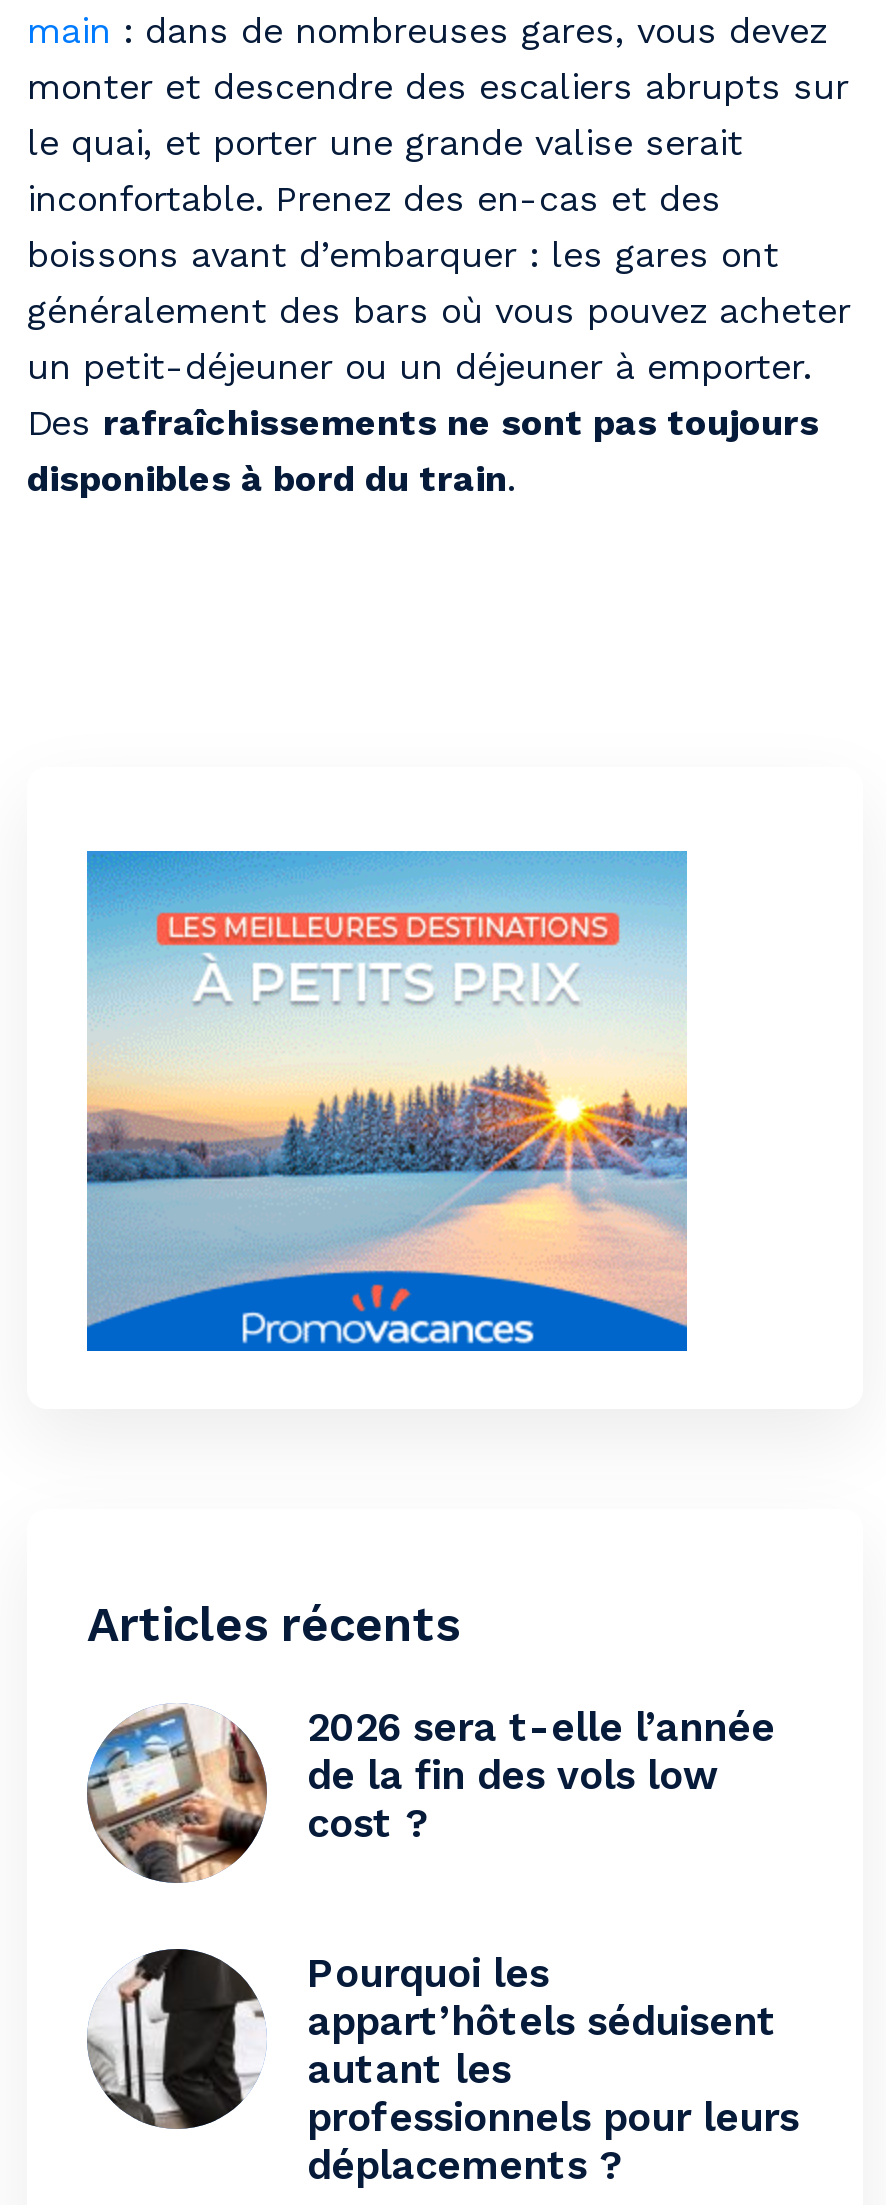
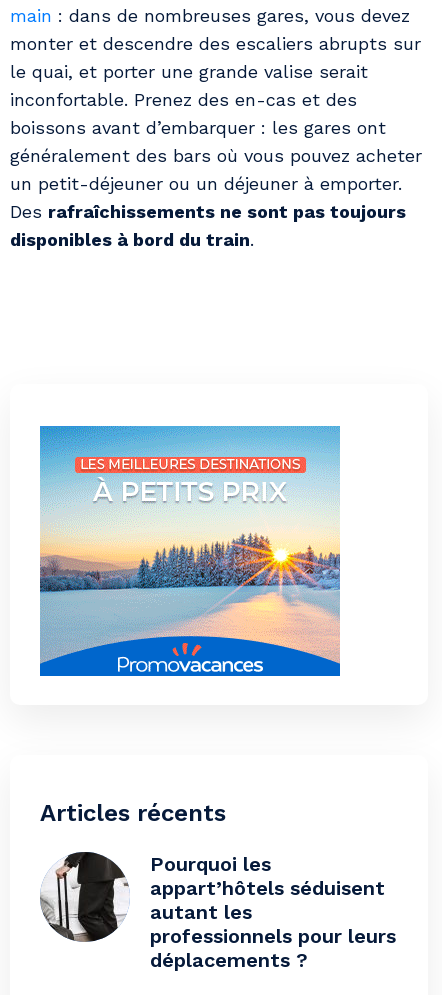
[87,1703,775,1883] [image] | 2026 sera t-elle l’année | de la fin des vols low | cost ? -> none

